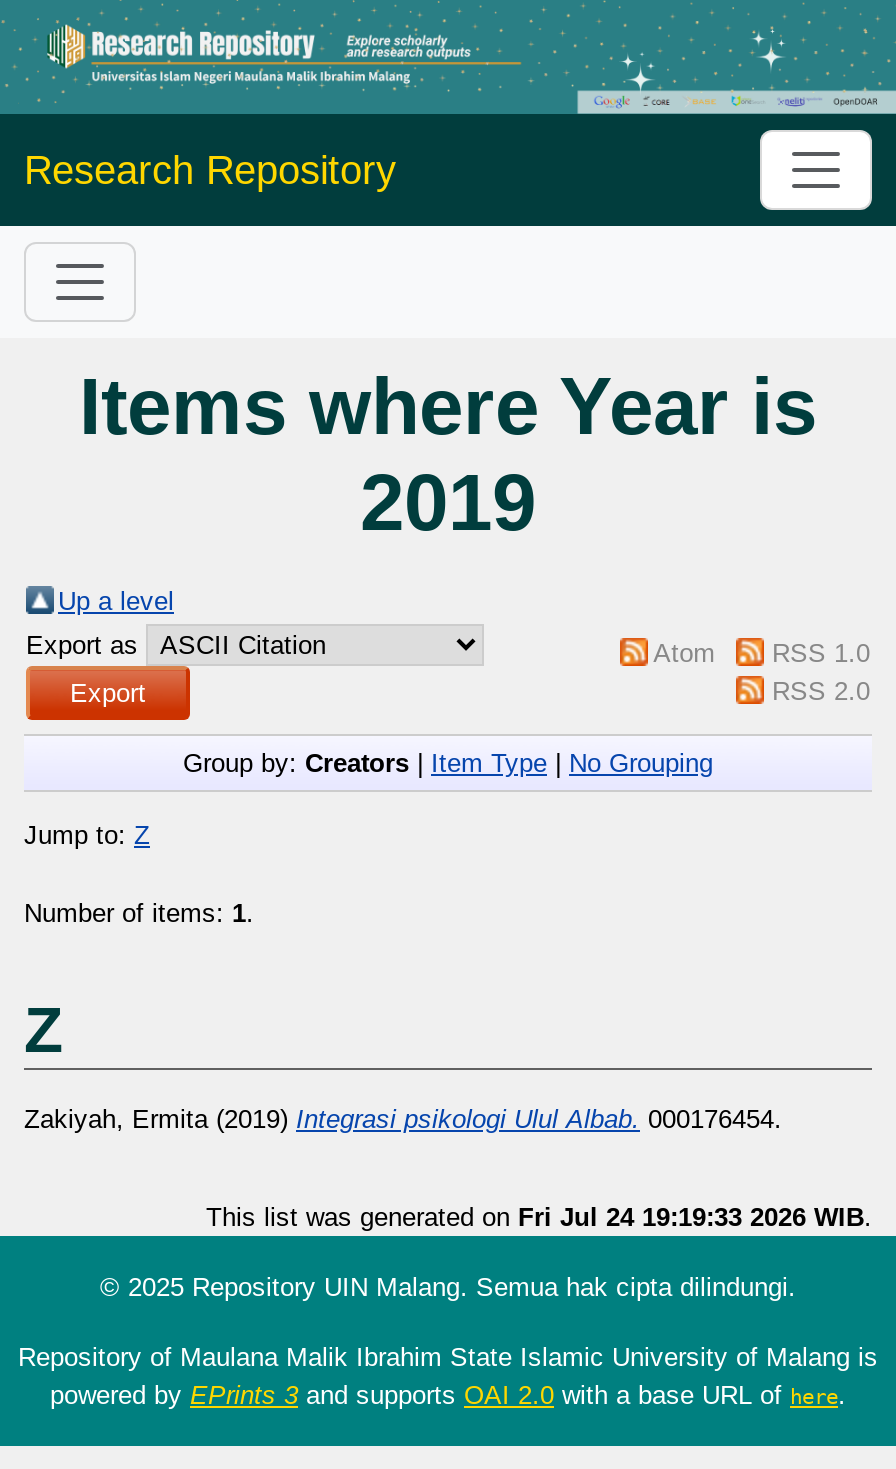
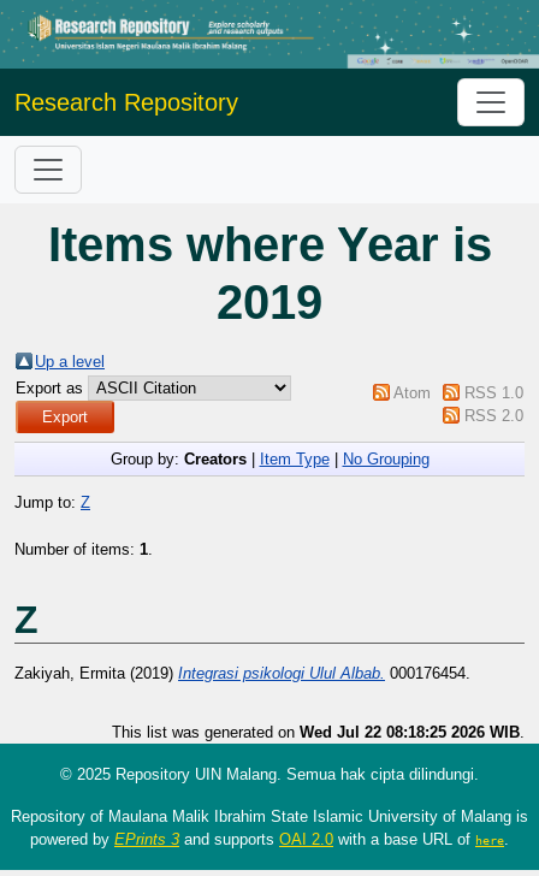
[206,1201,872,1231] This list was generated on Fri Jul 24 19:19:33 2026 WIB. -> [112,723,525,741] This list was generated on Wed Jul 22 08:18:25 2026 WIB.

